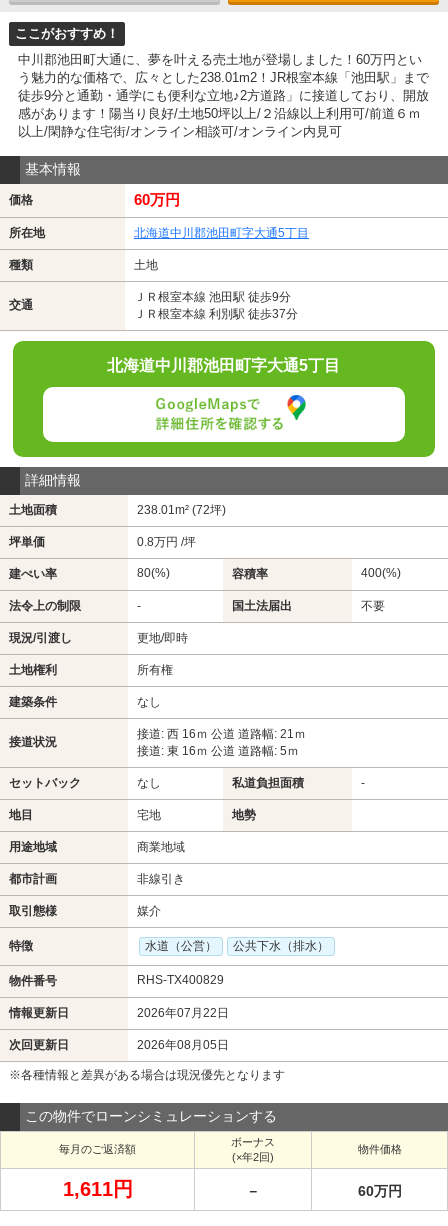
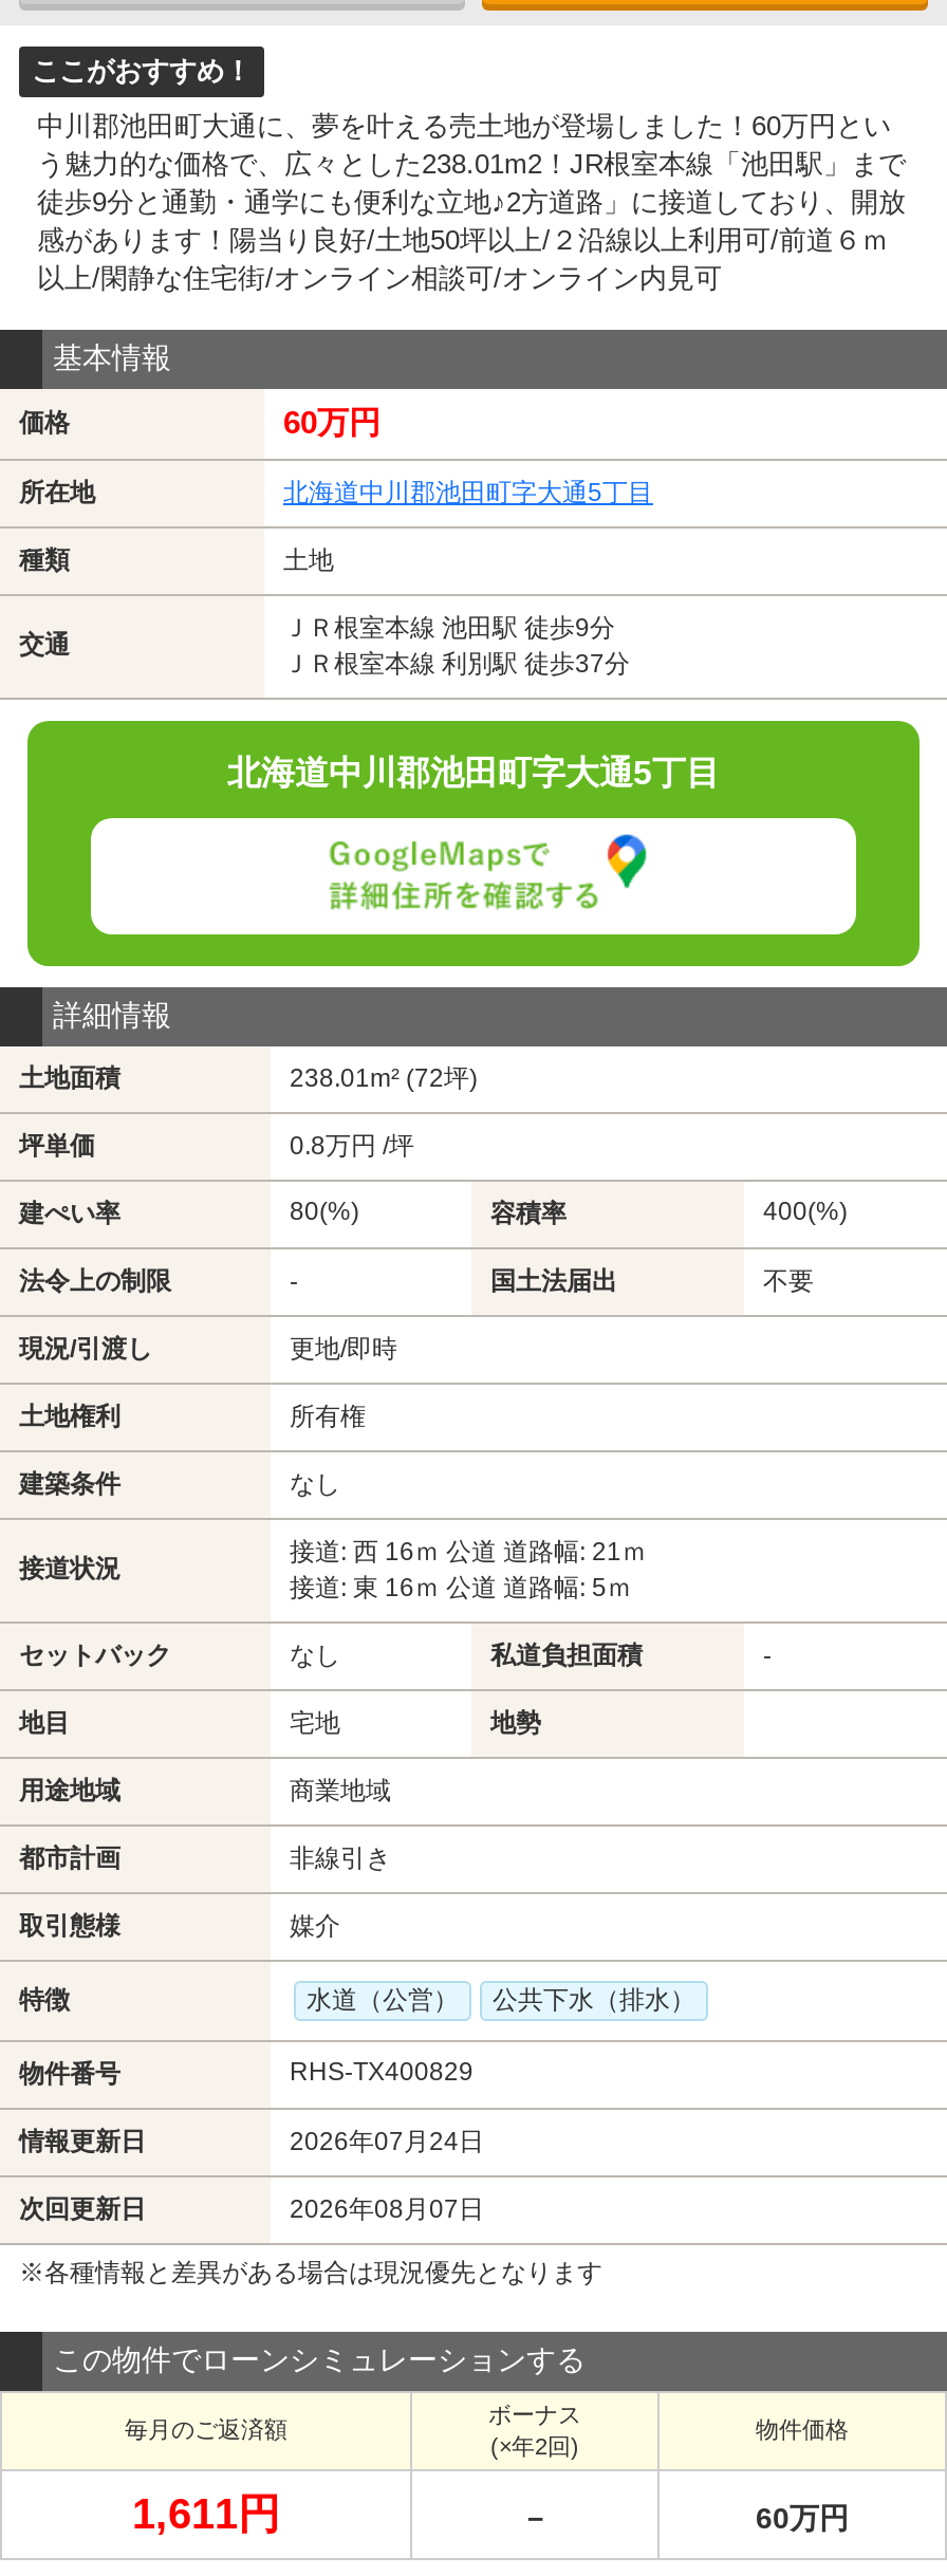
[137,1006,229,1020] 2026年07月22日 -> [290,2126,484,2156] 2026年07月24日
[137,1038,229,1052] 2026年08月05日 -> [290,2194,484,2224] 2026年08月07日

